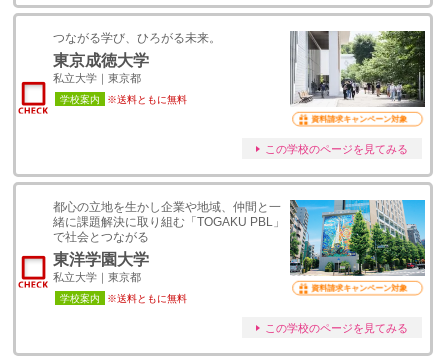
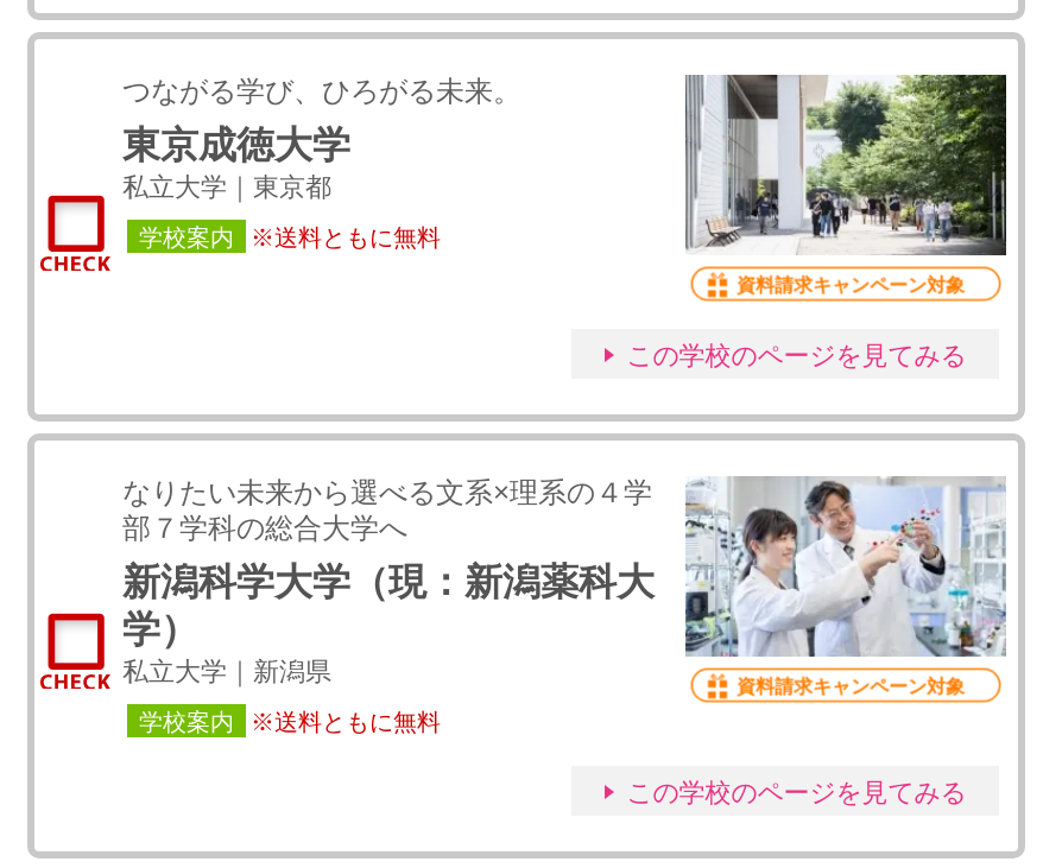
[53,199,426,283] [image] | 都心の立地を生かし企業や地域、仲間と一 | 緒に課題解決に取り組む「TOGAKU PBL」 | で社会とつながる | 東洋学園大学 | 私立大学｜東京都 -> [122,476,1009,685] [image] | なりたい未来から選べる文系×理系の４学 | 部７学科の総合大学へ | 新潟科学大学（現：新潟薬科大 | 学） | 私立大学｜新潟県

